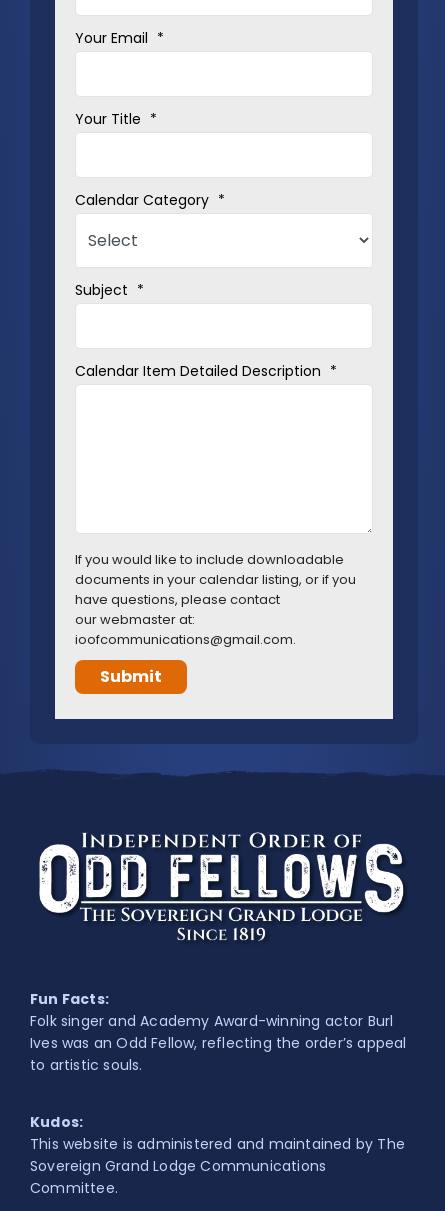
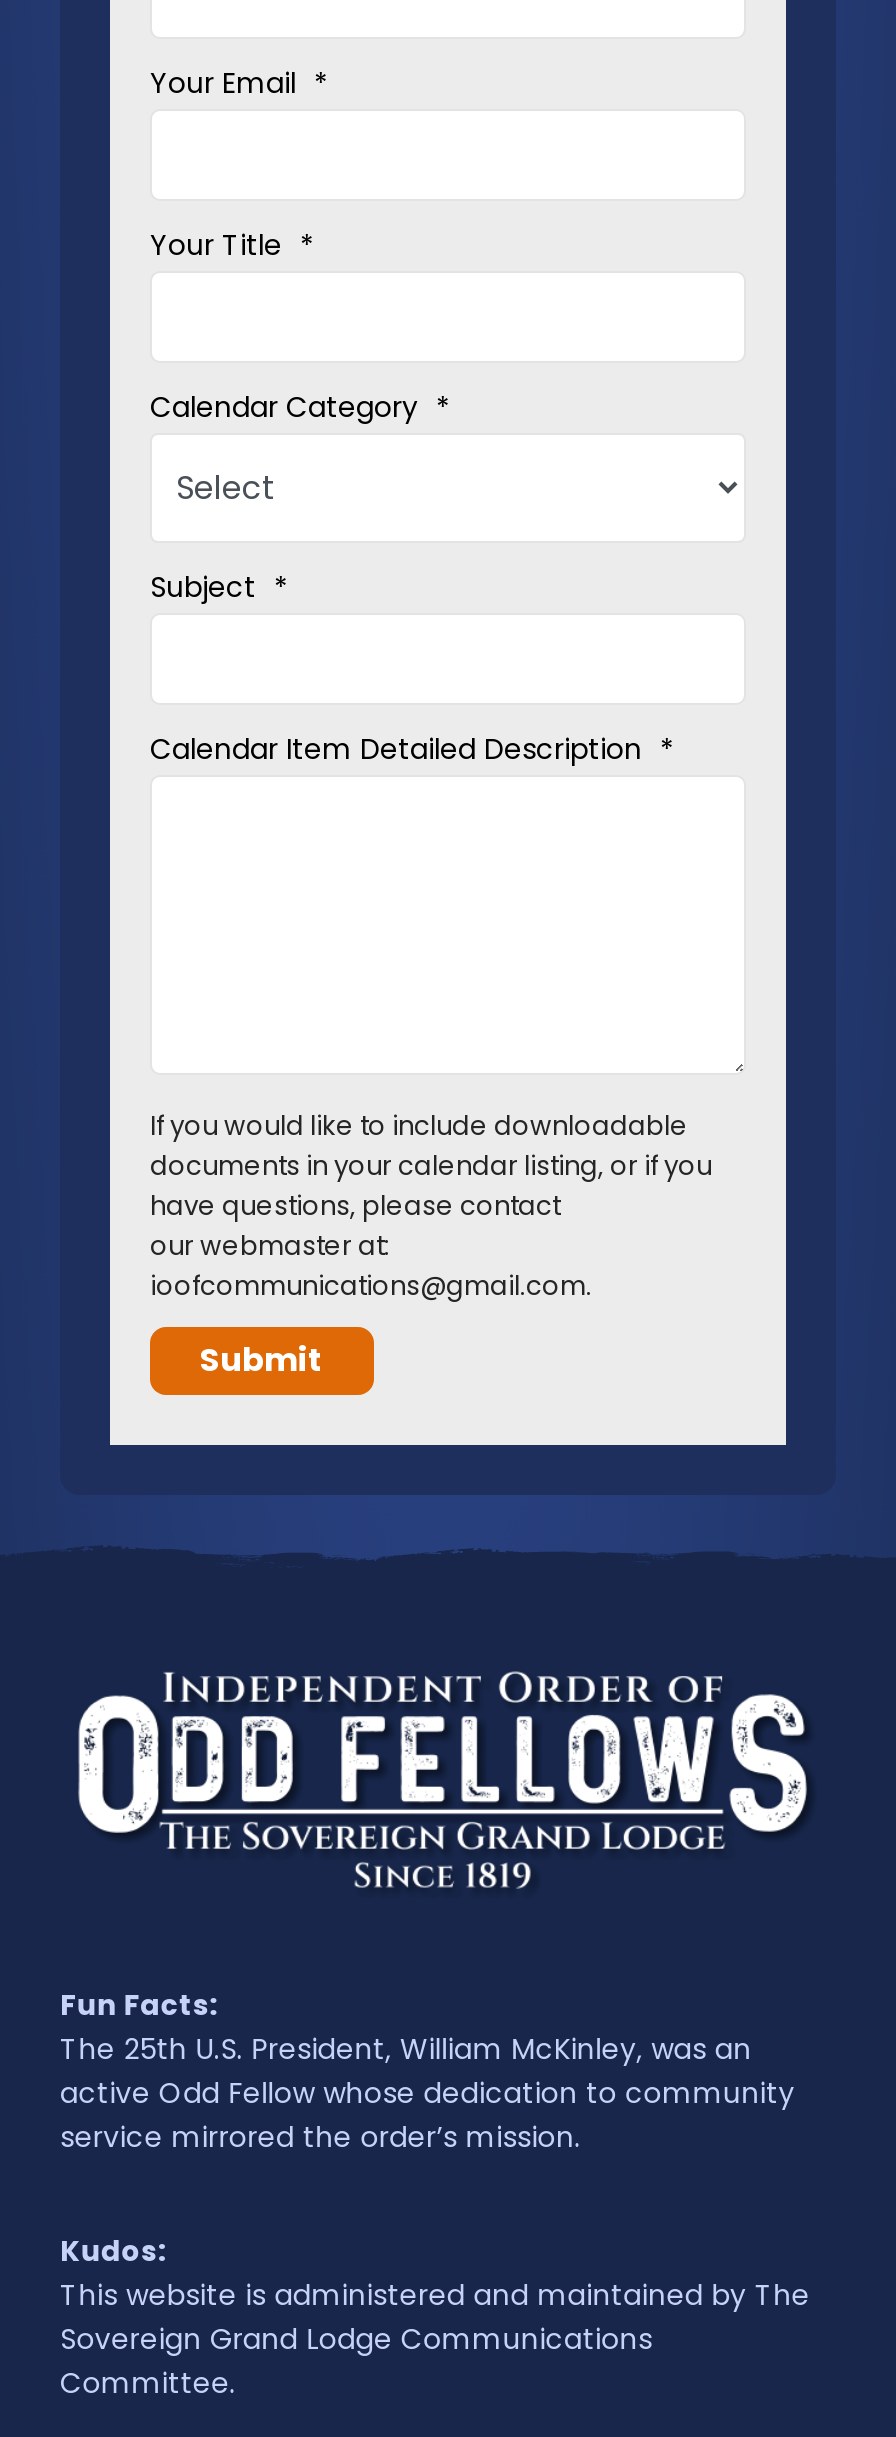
[30,1011,407,1075] Folk singer and Academy Award-winning actor Burl | Ives was an Odd Fellow, reflecting the order’s appeal | to artistic souls. -> [60,2029,795,2157] The 25th U.S. President, William McKinley, was an | active Odd Fellow whose dedication to community | service mirrored the order’s mission.

